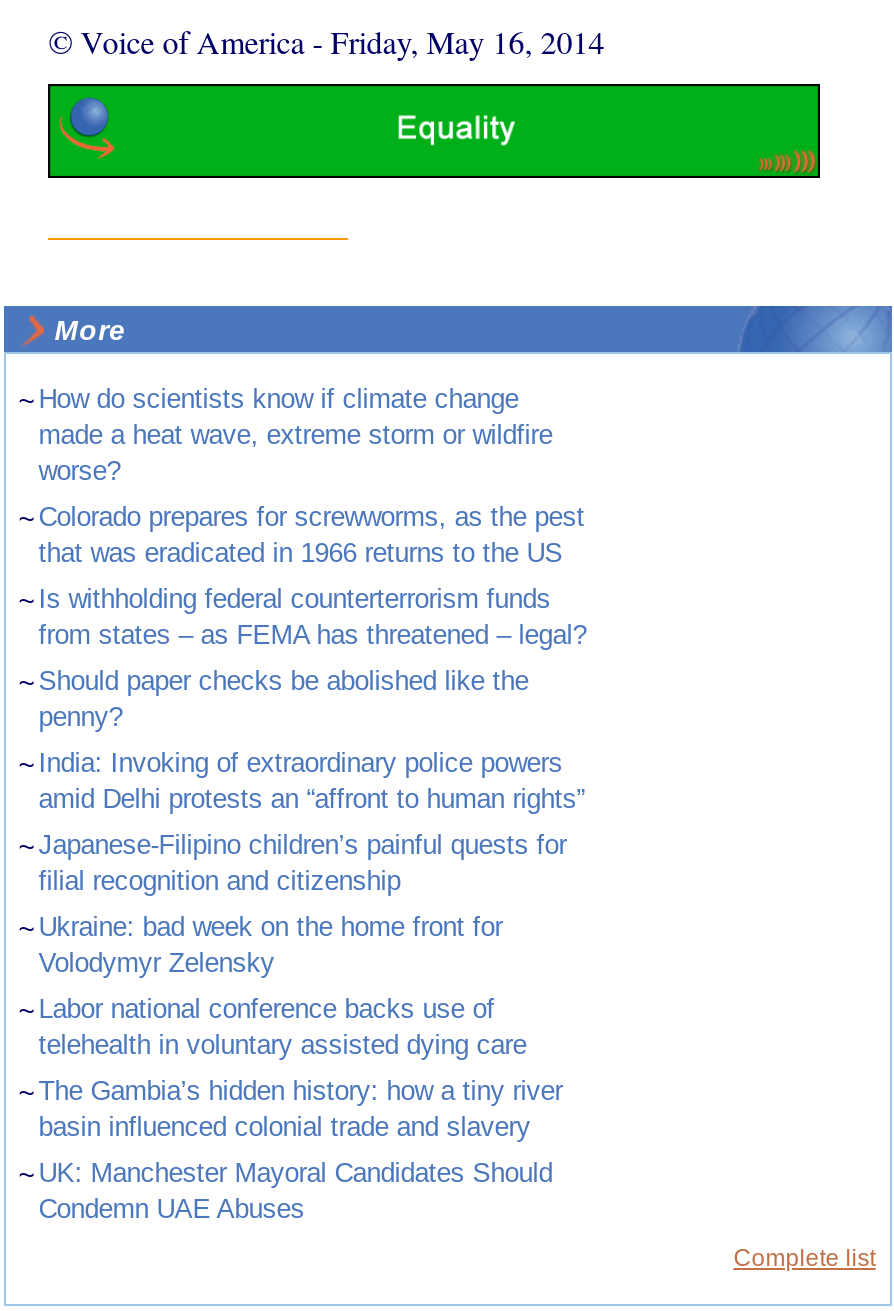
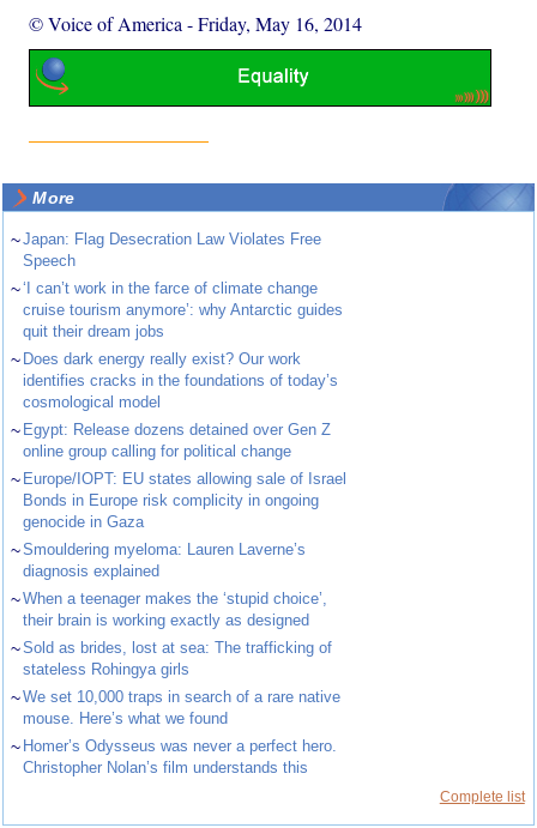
[18,385,552,487] ~ How do scientists know if climate change | made a heat wave, extreme storm or wildfire | worse? -> [11,230,321,269] ~ Japan: Flag Desecration Law Violates Free | Speech
[18,503,584,569] ~ Colorado prepares for screwworms, as the pest | that was eradicated in 1966 returns to the US -> [11,279,343,340] ~ ‘I can’t work in the farce of climate change | cruise tourism anymore’: why Antarctic guides | quit their dream jobs
[18,585,586,651] ~ Is withholding federal counterterrorism funds | from states – as FEMA has threatened – legal? -> [11,350,338,411] ~ Does dark energy really exist? Our work | identifies cracks in the foundations of today’s | cosmological model
[18,667,528,733] ~ Should paper checks be abolished like the | penny? -> [11,420,331,460] ~ Egypt: Release dozens detained over Gen Z | online group calling for political change
[18,749,584,815] ~ India: Invoking of extraordinary police powers | amid Delhi protests an “affront to human rights” -> [11,469,347,530] ~ Europe/IOPT: EU states allowing sale of Israel | Bonds in Europe risk complicity in ongoing | genocide in Gaza
[18,831,566,897] ~ Japanese-Filipino children’s painful quests for | filial recognition and citizenship -> [11,540,306,580] ~ Smouldering myeloma: Lauren Laverne’s | diagnosis explained
[18,913,502,979] ~ Ukraine: bad week on the home front for | Volodymyr Zelensky -> [11,589,327,629] ~ When a teenager makes the ‘stupid choice’, | their brain is working exactly as designed
[18,995,526,1061] ~ Labor national conference backs use of | telehealth in voluntary assisted dying care -> [11,638,332,678] ~ Sold as brides, lost at sea: The trafficking of | stateless Rohingya girls
[18,1077,562,1143] ~ The Gambia’s hidden history: how a tiny river | basin influenced colonial trade and slavery -> [11,687,341,727] ~ We set 10,000 traps in search of a rare native | mouse. Here’s what we found
[18,1159,552,1225] ~ UK: Manchester Mayoral Candidates Should | Condemn UAE Abuses -> [11,737,337,776] ~ Homer’s Odysseus was never a perfect hero. | Christopher Nolan’s film understands this

